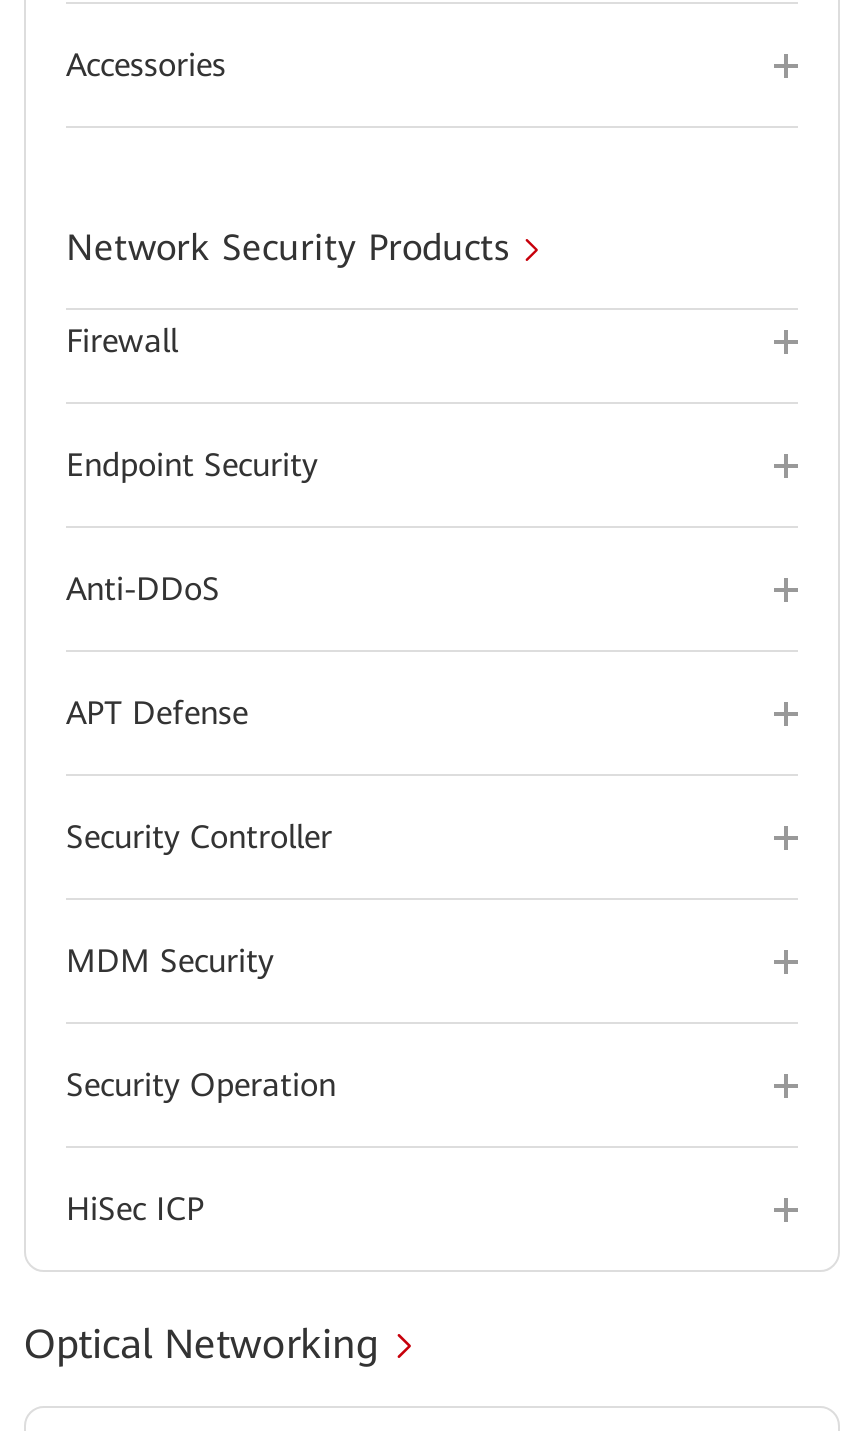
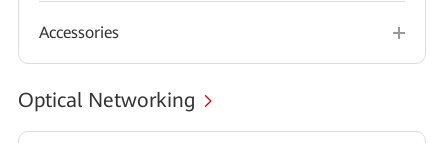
[66,226,510,1228] Network Security Products | Firewall | Endpoint Security | Anti-DDoS | APT Defense | Security Controller | MDM Security | Security Operation | HiSec ICP -> none

